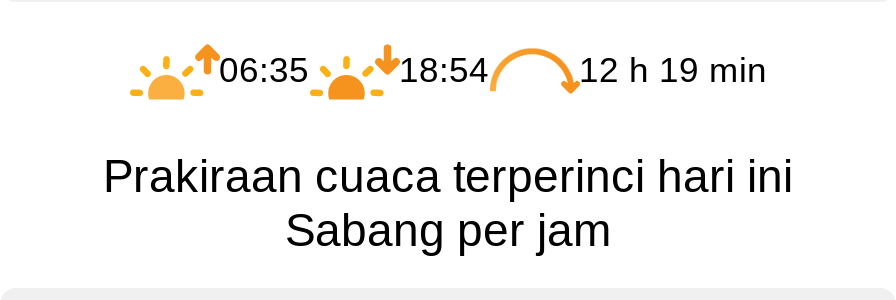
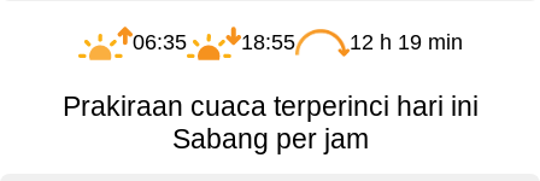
[399,50,489,90] 18:54 -> [240,30,295,54] 18:55

